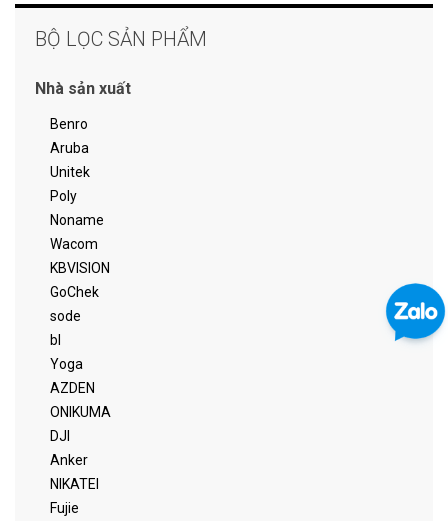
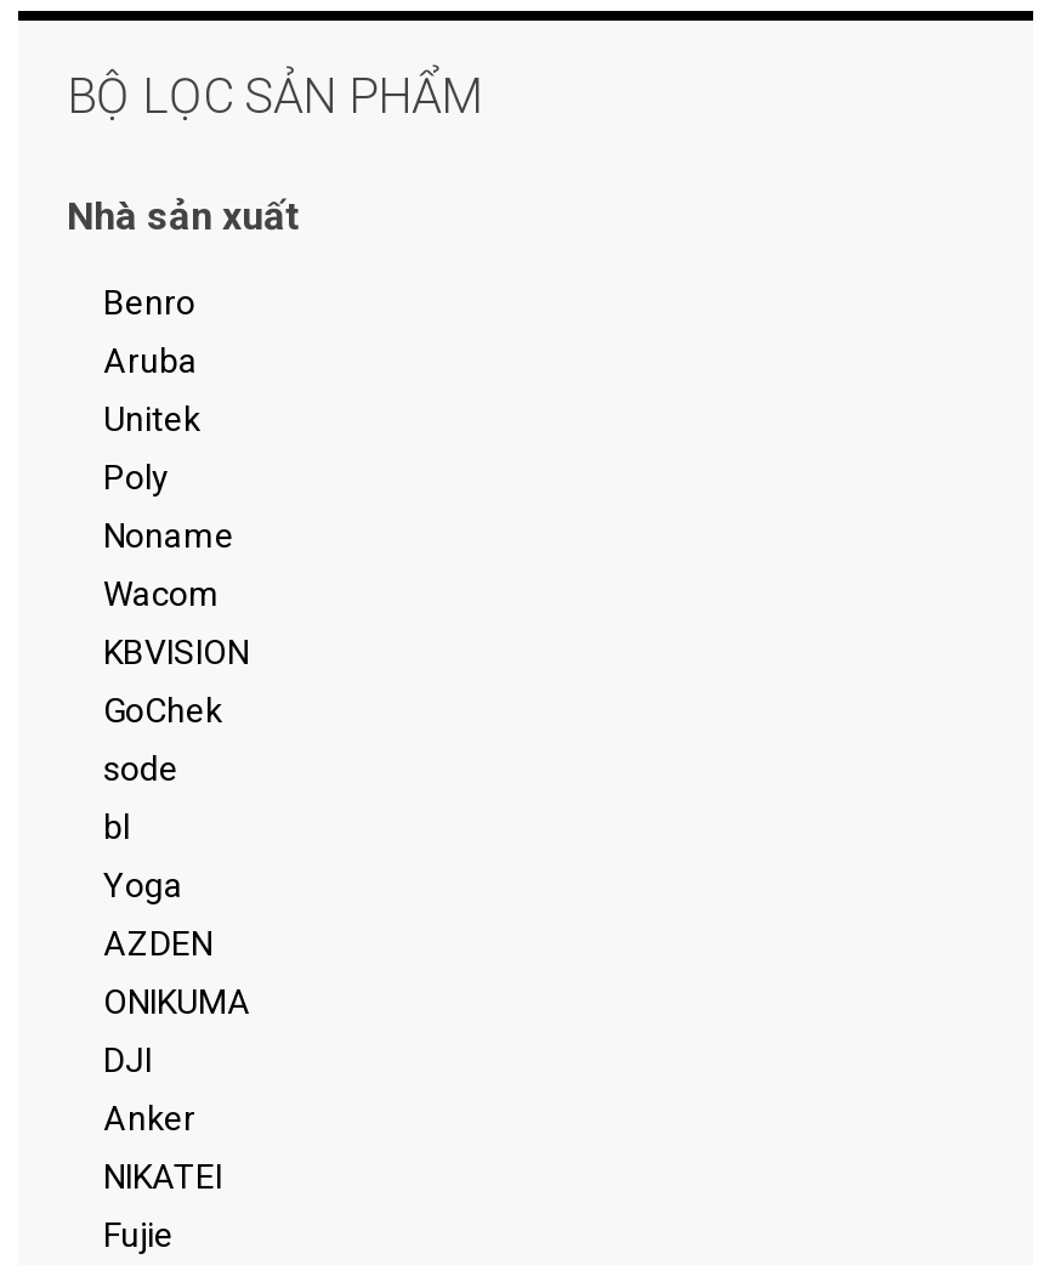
[385,282,445,342] [image] -> none

